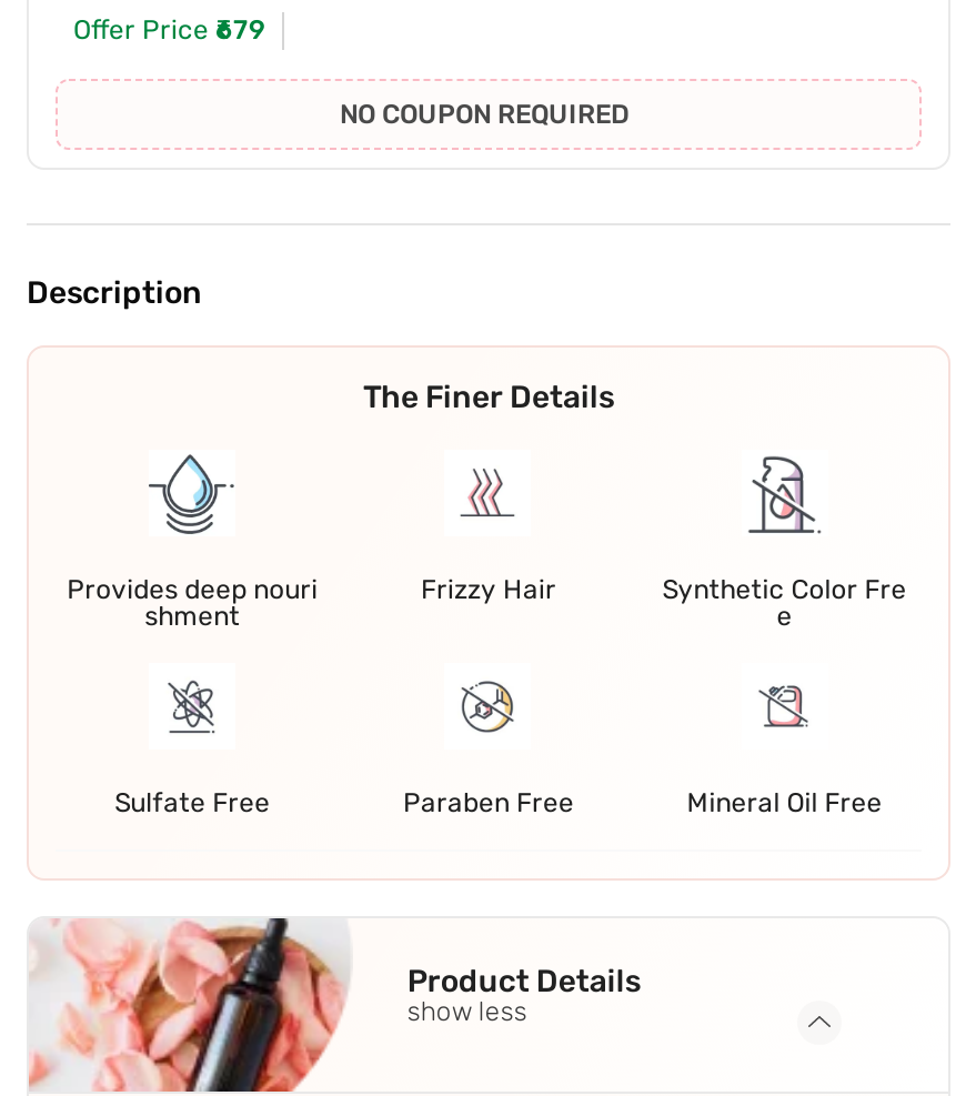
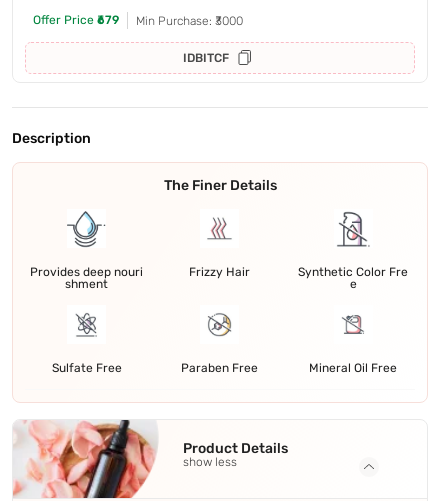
[340,99,628,131] NO COUPON REQUIRED -> [136,14,243,65] Min Purchase: ₹3000 | IDBITCF

